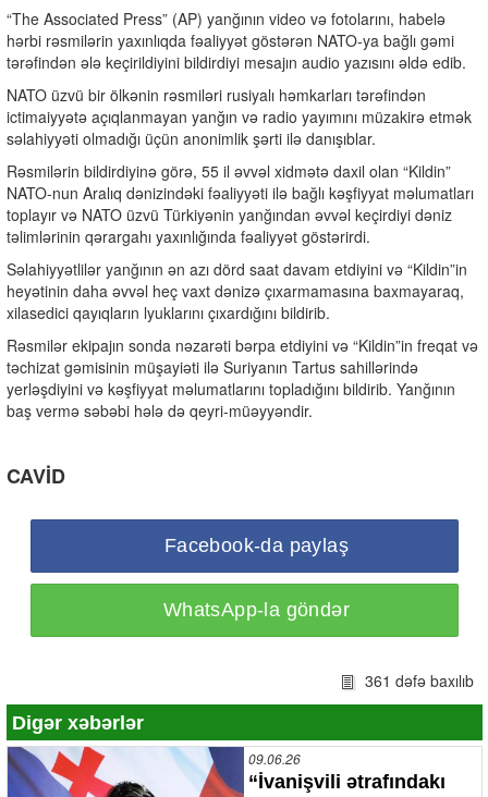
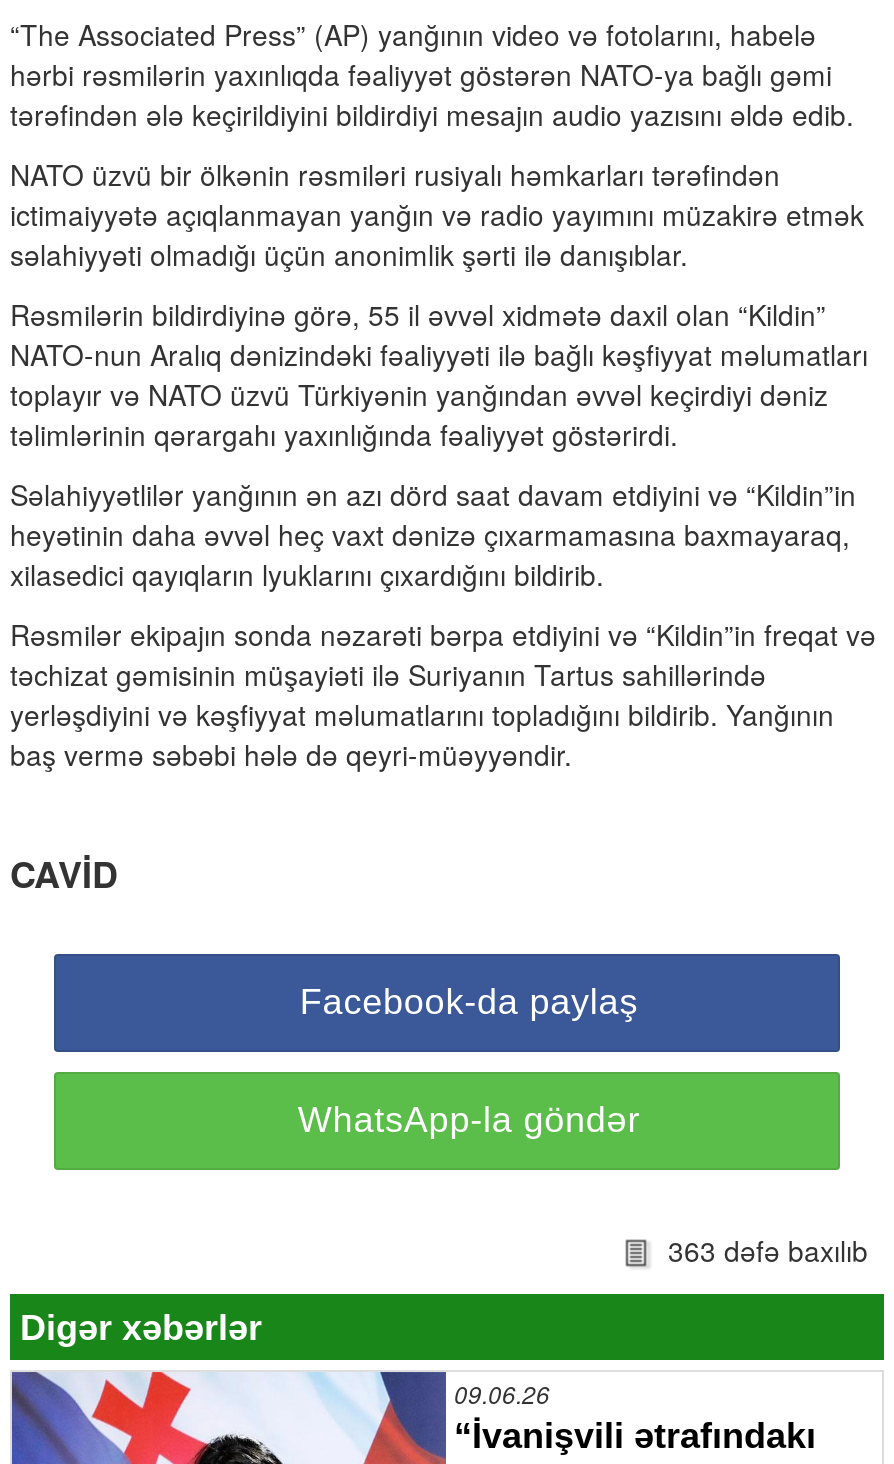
[361,670,483,691] 361 dəfə baxılıb -> [660,1230,884,1270] 363 dəfə baxılıb

